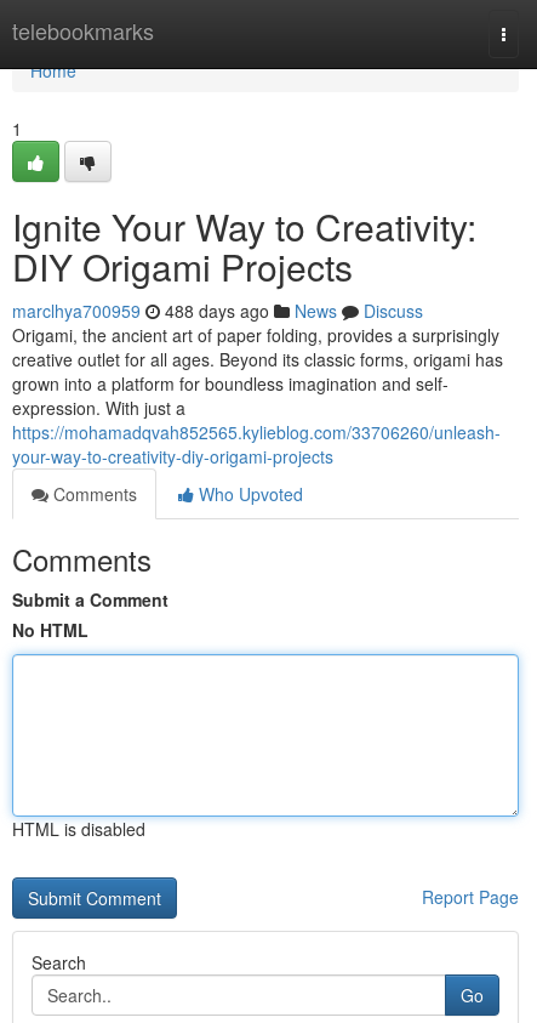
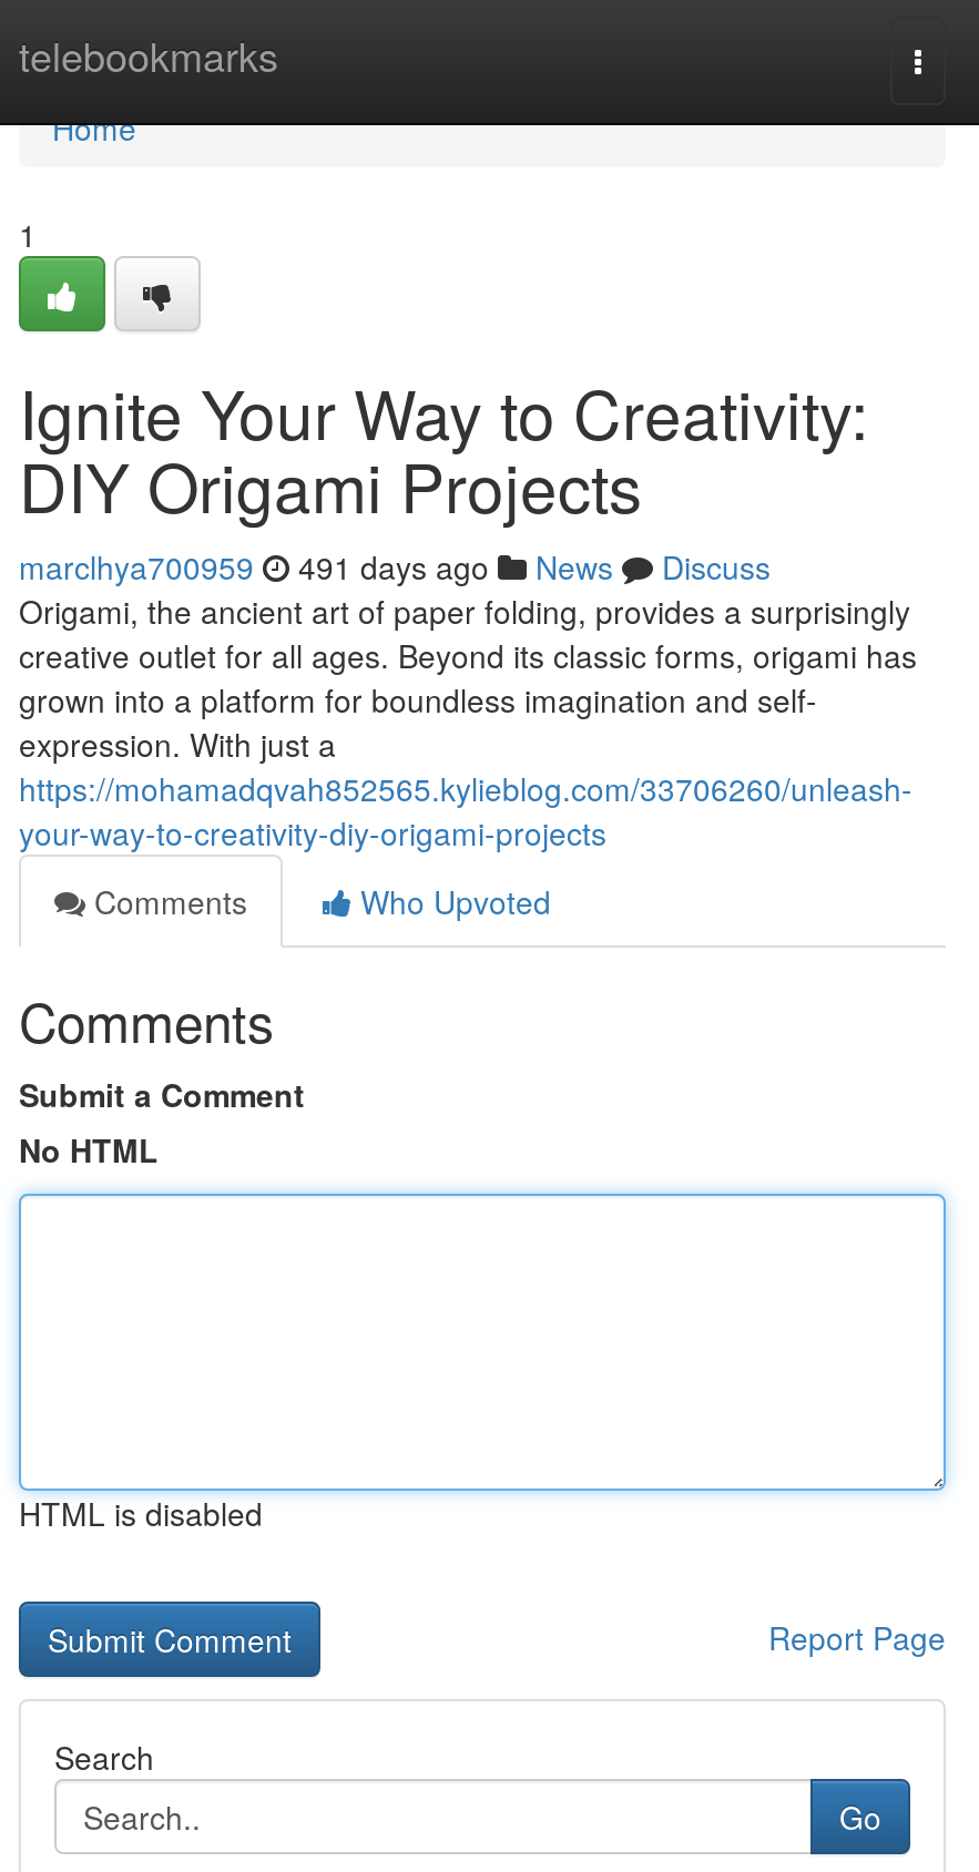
[12,299,423,323] marclhya700959 488 days ago News Discuss -> [19,544,771,589] marclhya700959 491 days ago News Discuss

